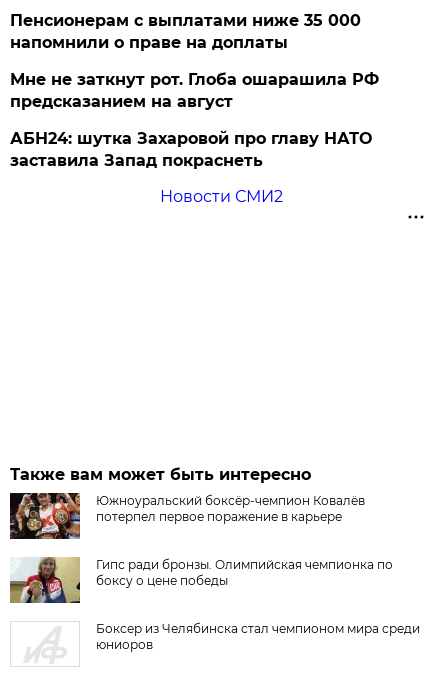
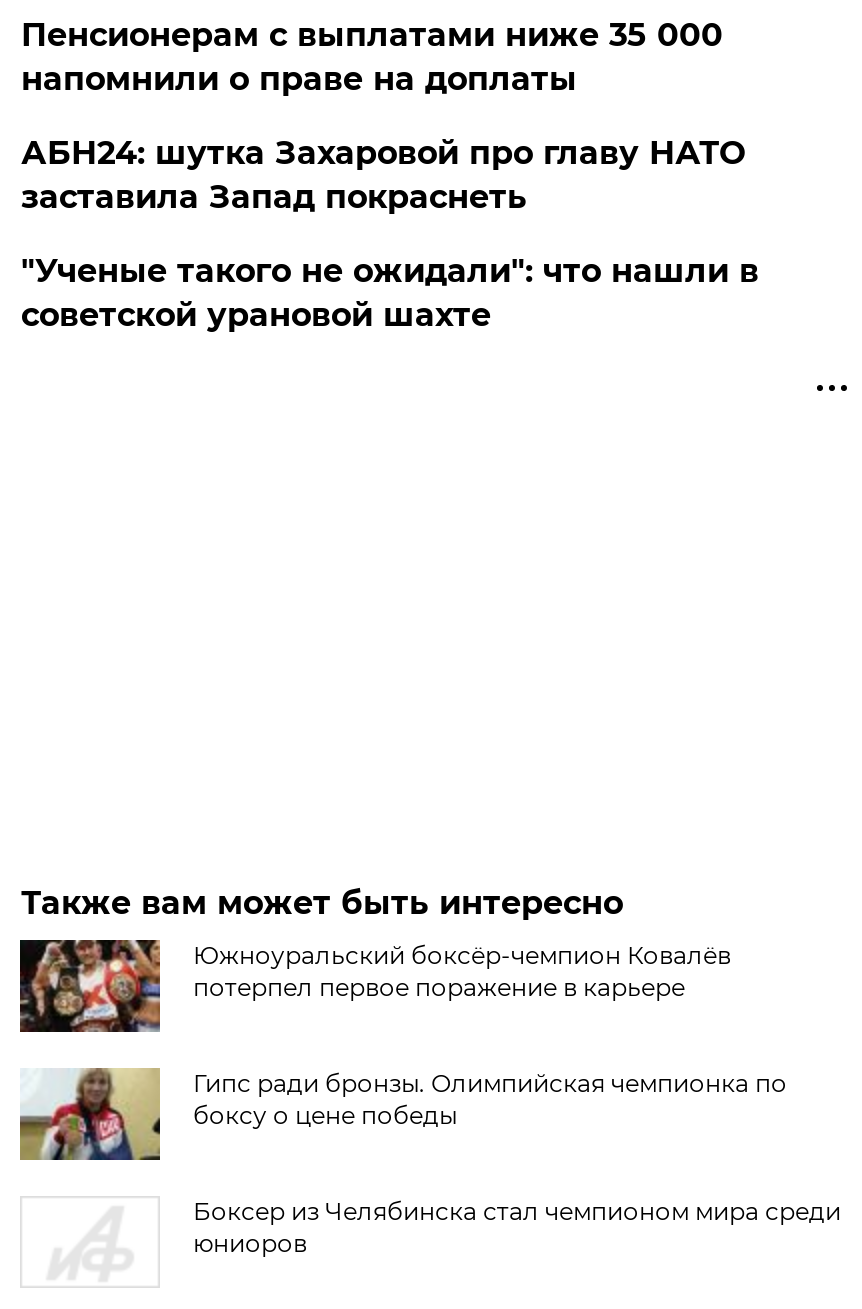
[10,70,379,111] Мне не заткнут рот. Глоба ошарашила РФ | предсказанием на август -> none
moved [10,129,372,170] -> [21,134,745,216]: АБН24: шутка Захаровой про главу НАТО | заставила Запад покраснеть
[160,187,283,206] Новости СМИ2 -> [21,252,759,334] "Ученые такого не ожидали": что нашли в | советской урановой шахте

